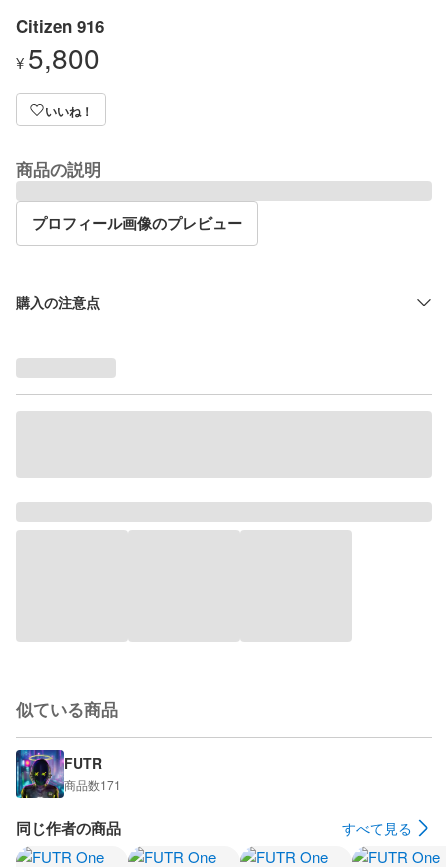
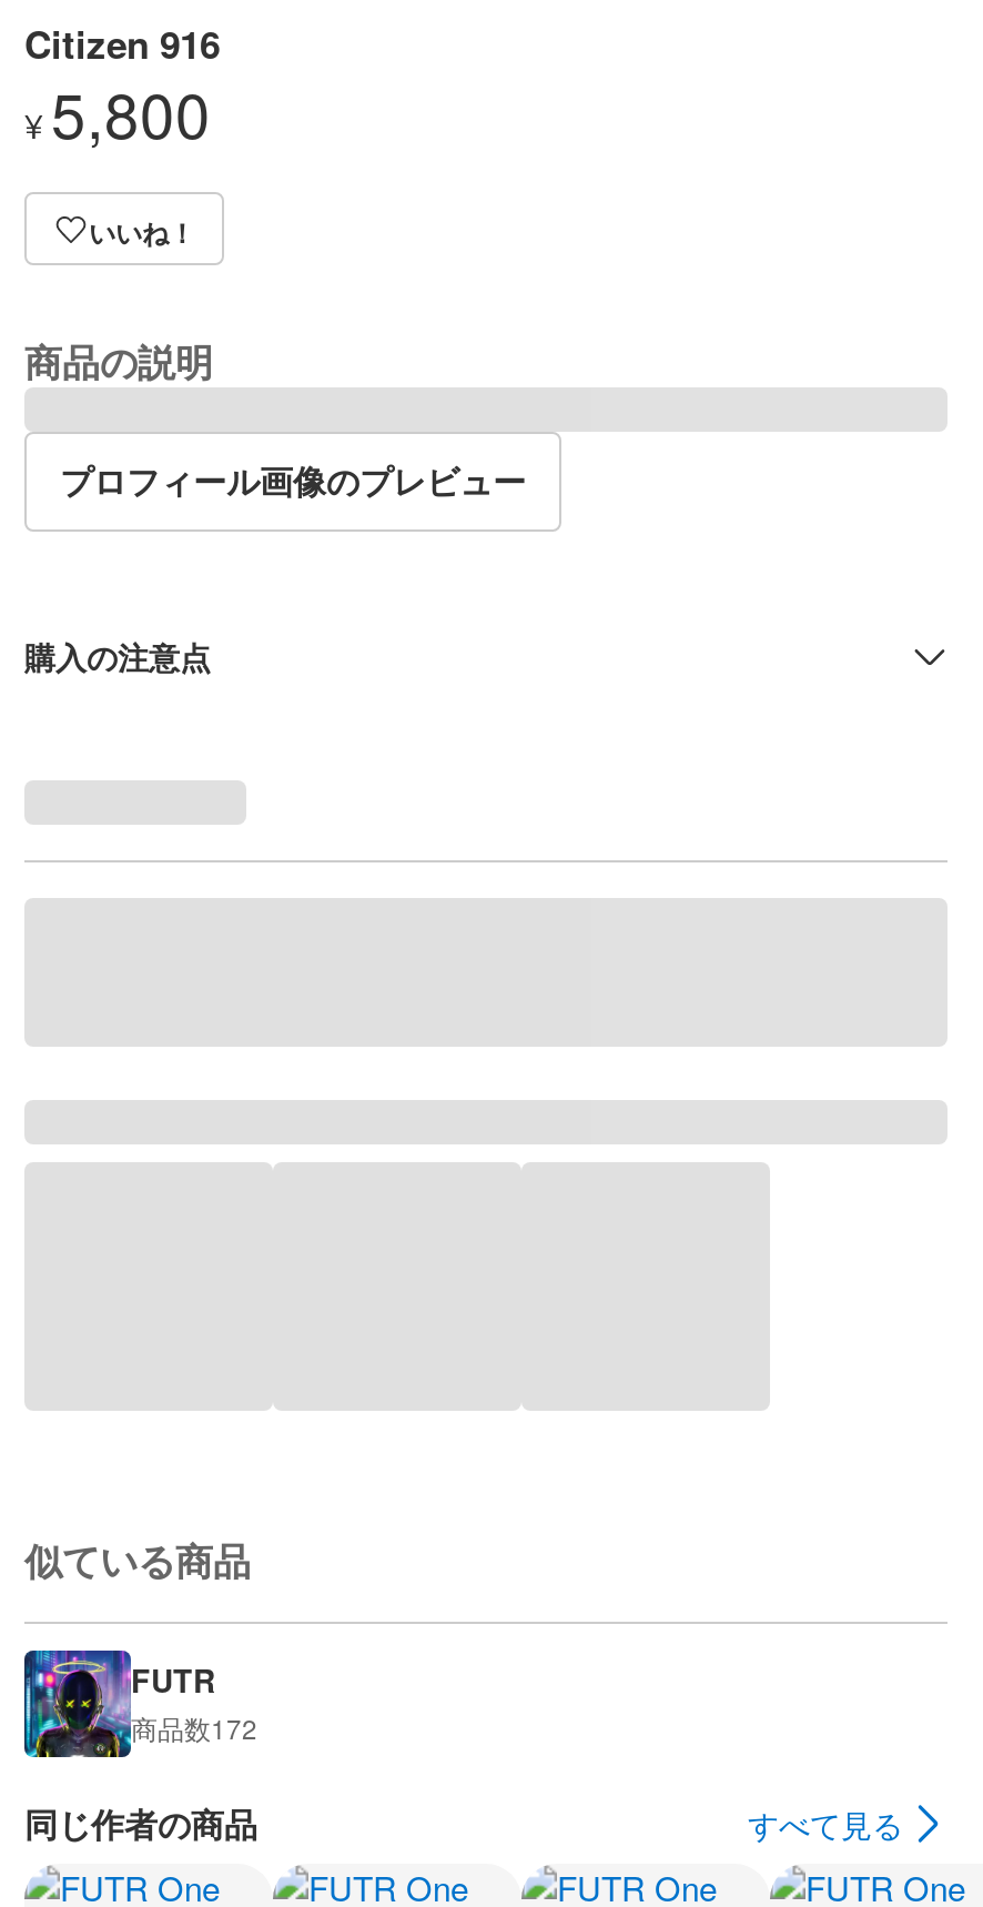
[64,776,121,793] 商品数171 -> [131,1708,257,1746] 商品数172

